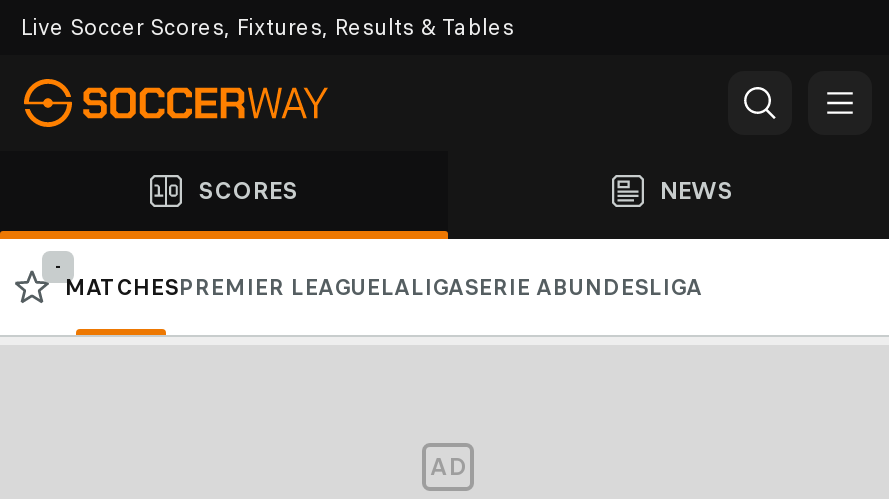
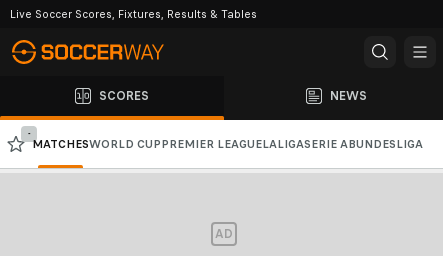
[64,273,702,301] MATCHESPREMIER LEAGUELALIGASERIE ABUNDESLIGA -> [32,137,423,151] MATCHESWORLD CUP PREMIER LEAGUELALIGASERIE A BUNDESLIGA

